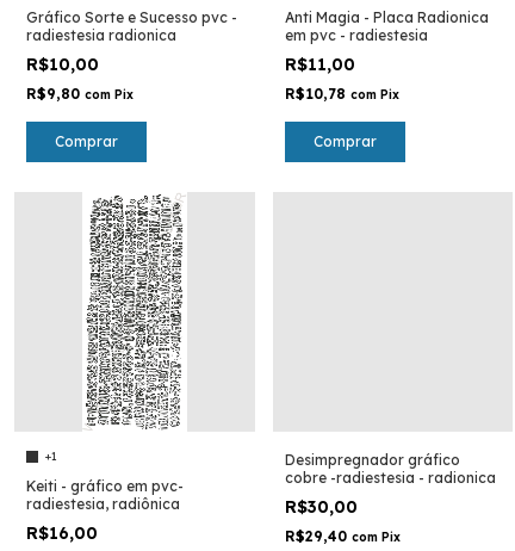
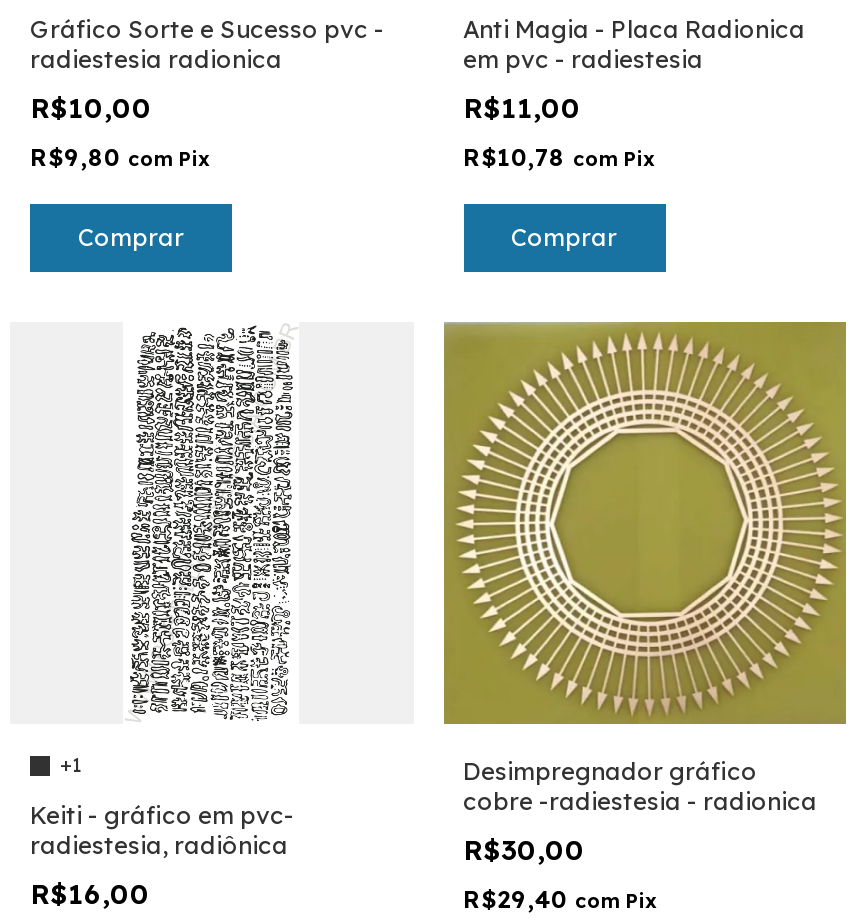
none -> [442,320,848,726] [image]

